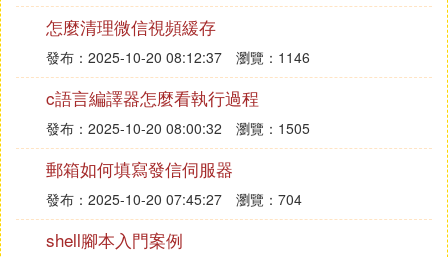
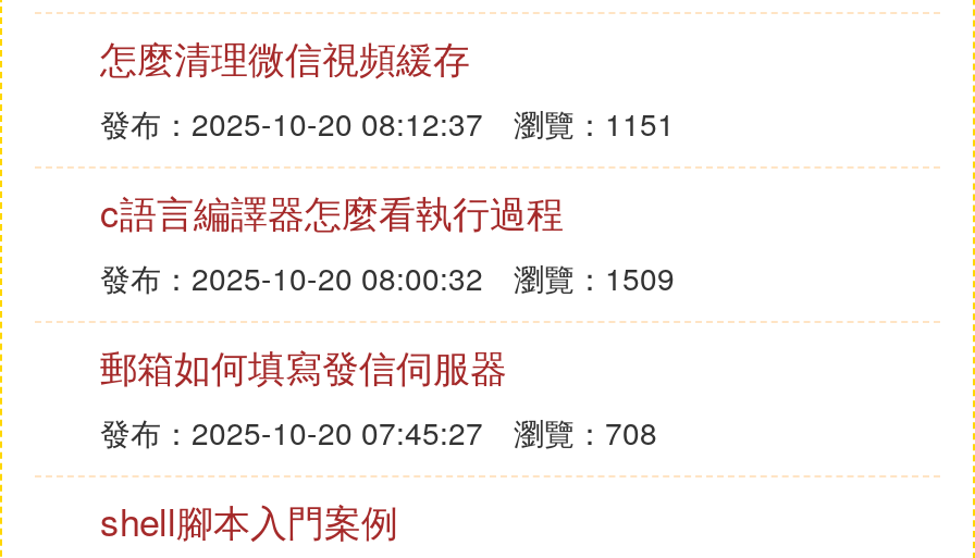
[46,47,310,67] 發布：2025-10-20 08:12:37 瀏覽：1146 -> [100,101,675,145] 發布：2025-10-20 08:12:37 瀏覽：1151
[46,118,310,138] 發布：2025-10-20 08:00:32 瀏覽：1505 -> [100,256,675,299] 發布：2025-10-20 08:00:32 瀏覽：1509
[46,189,302,209] 發布：2025-10-20 07:45:27 瀏覽：704 -> [100,410,657,454] 發布：2025-10-20 07:45:27 瀏覽：708

